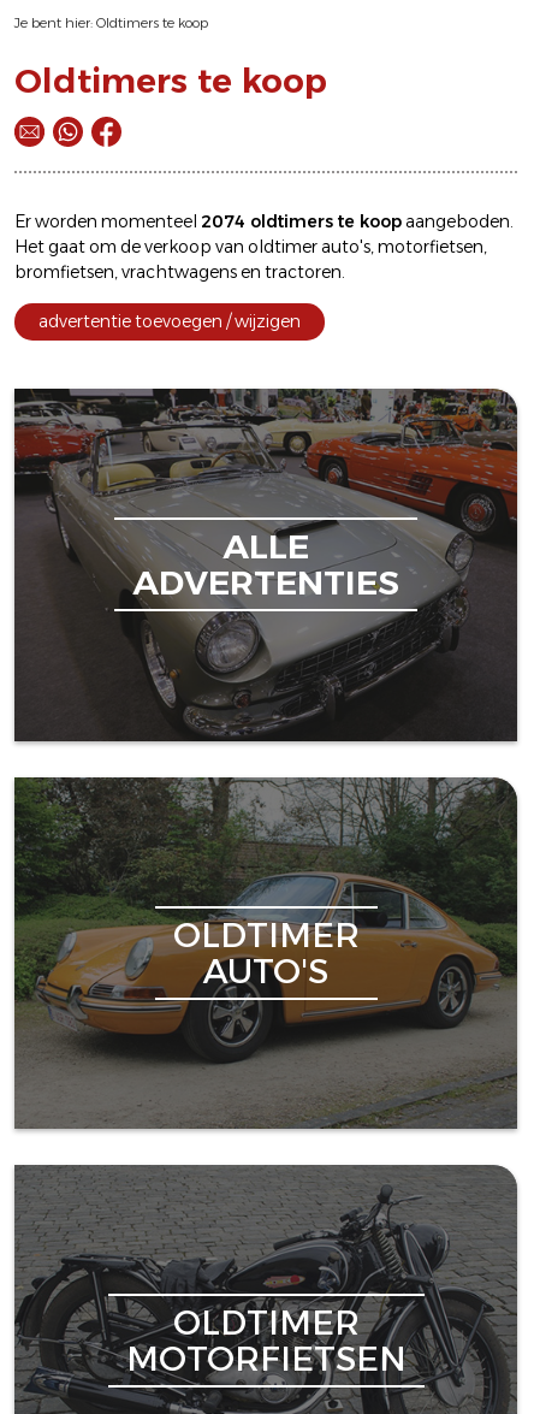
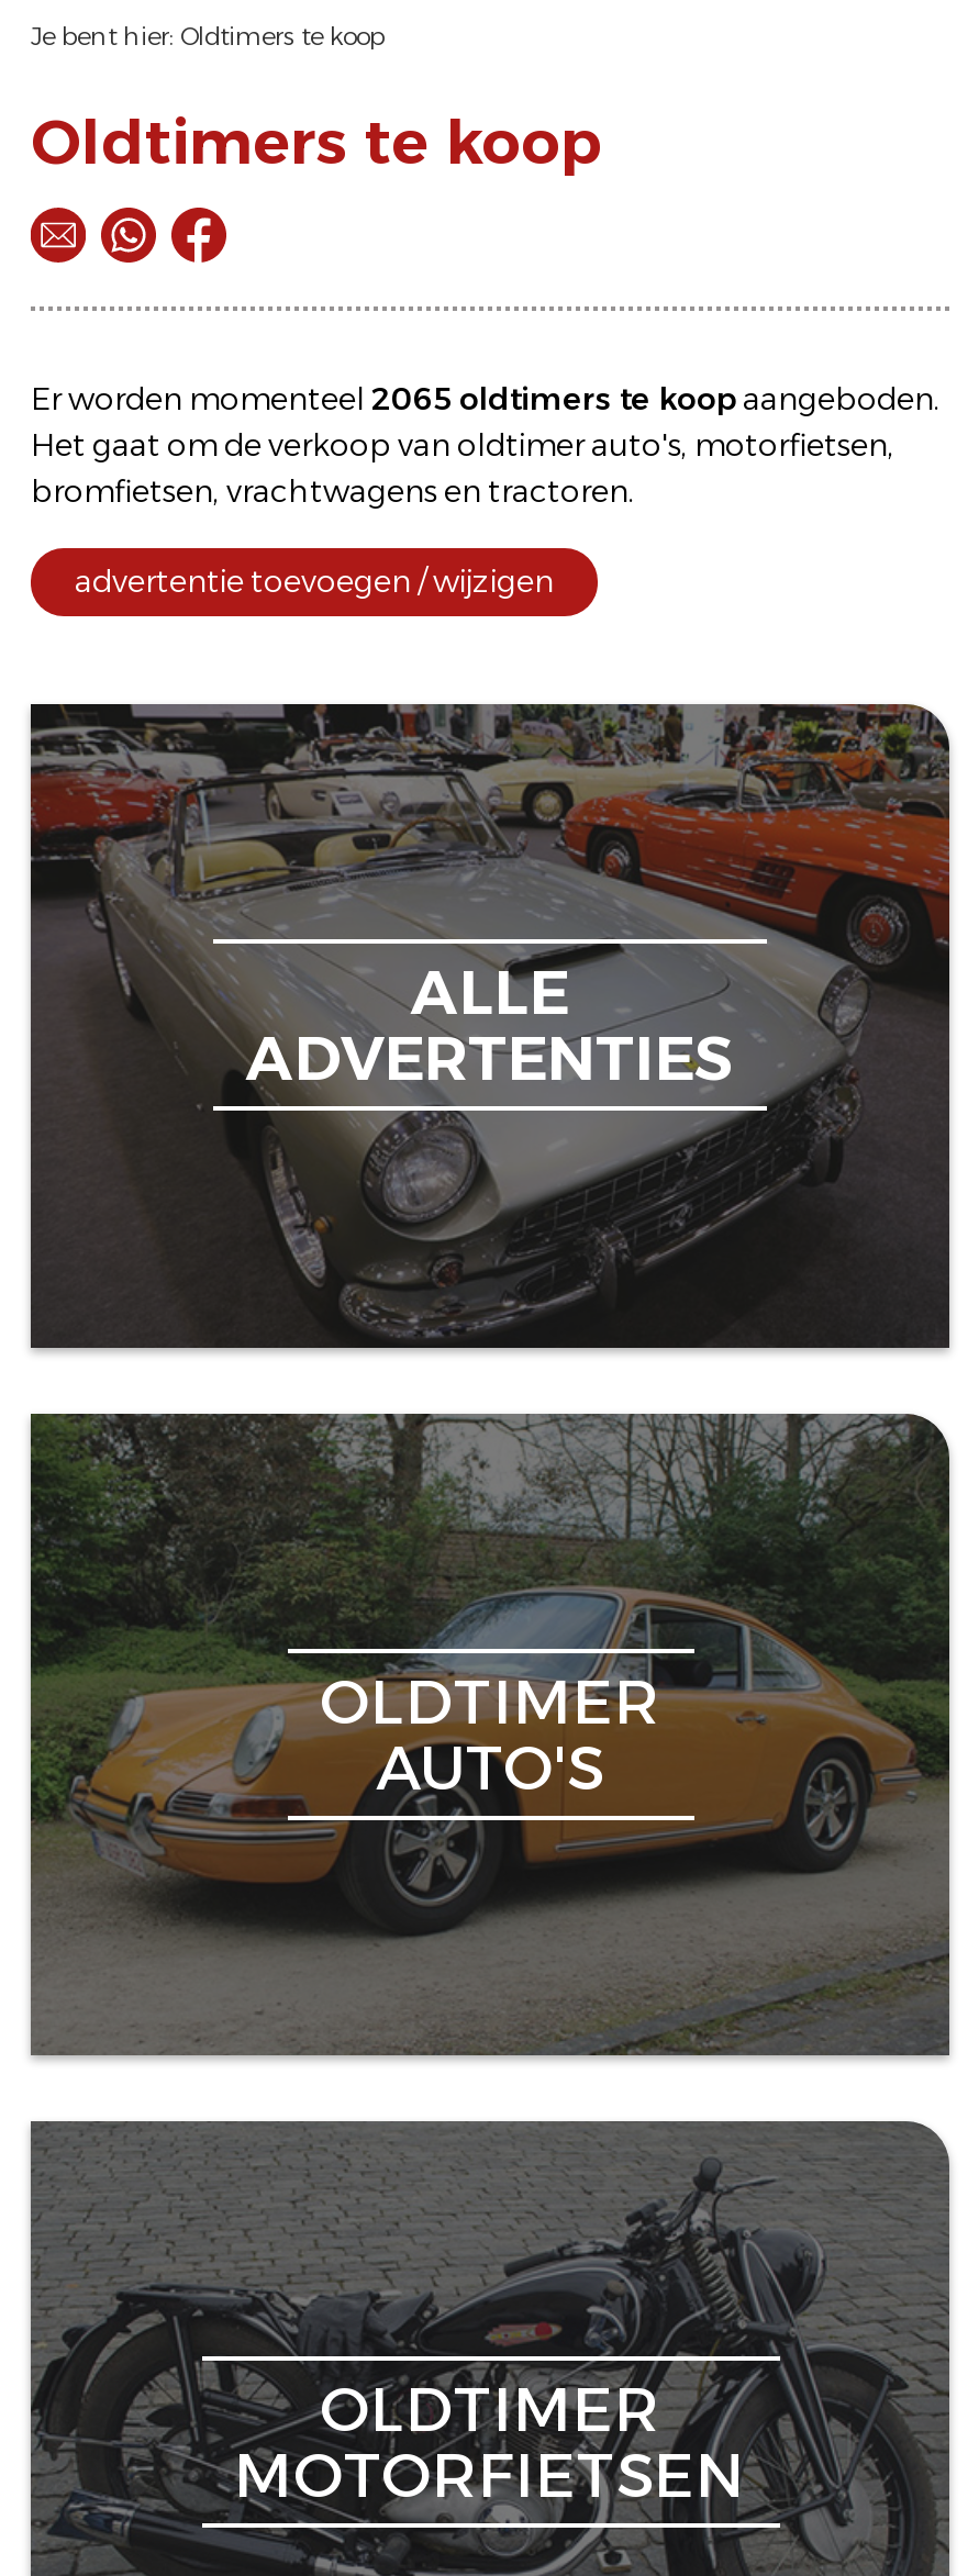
[14,211,514,232] Er worden momenteel 2074 oldtimers te koop aangeboden. -> [31,379,941,419] Er worden momenteel 2065 oldtimers te koop aangeboden.

